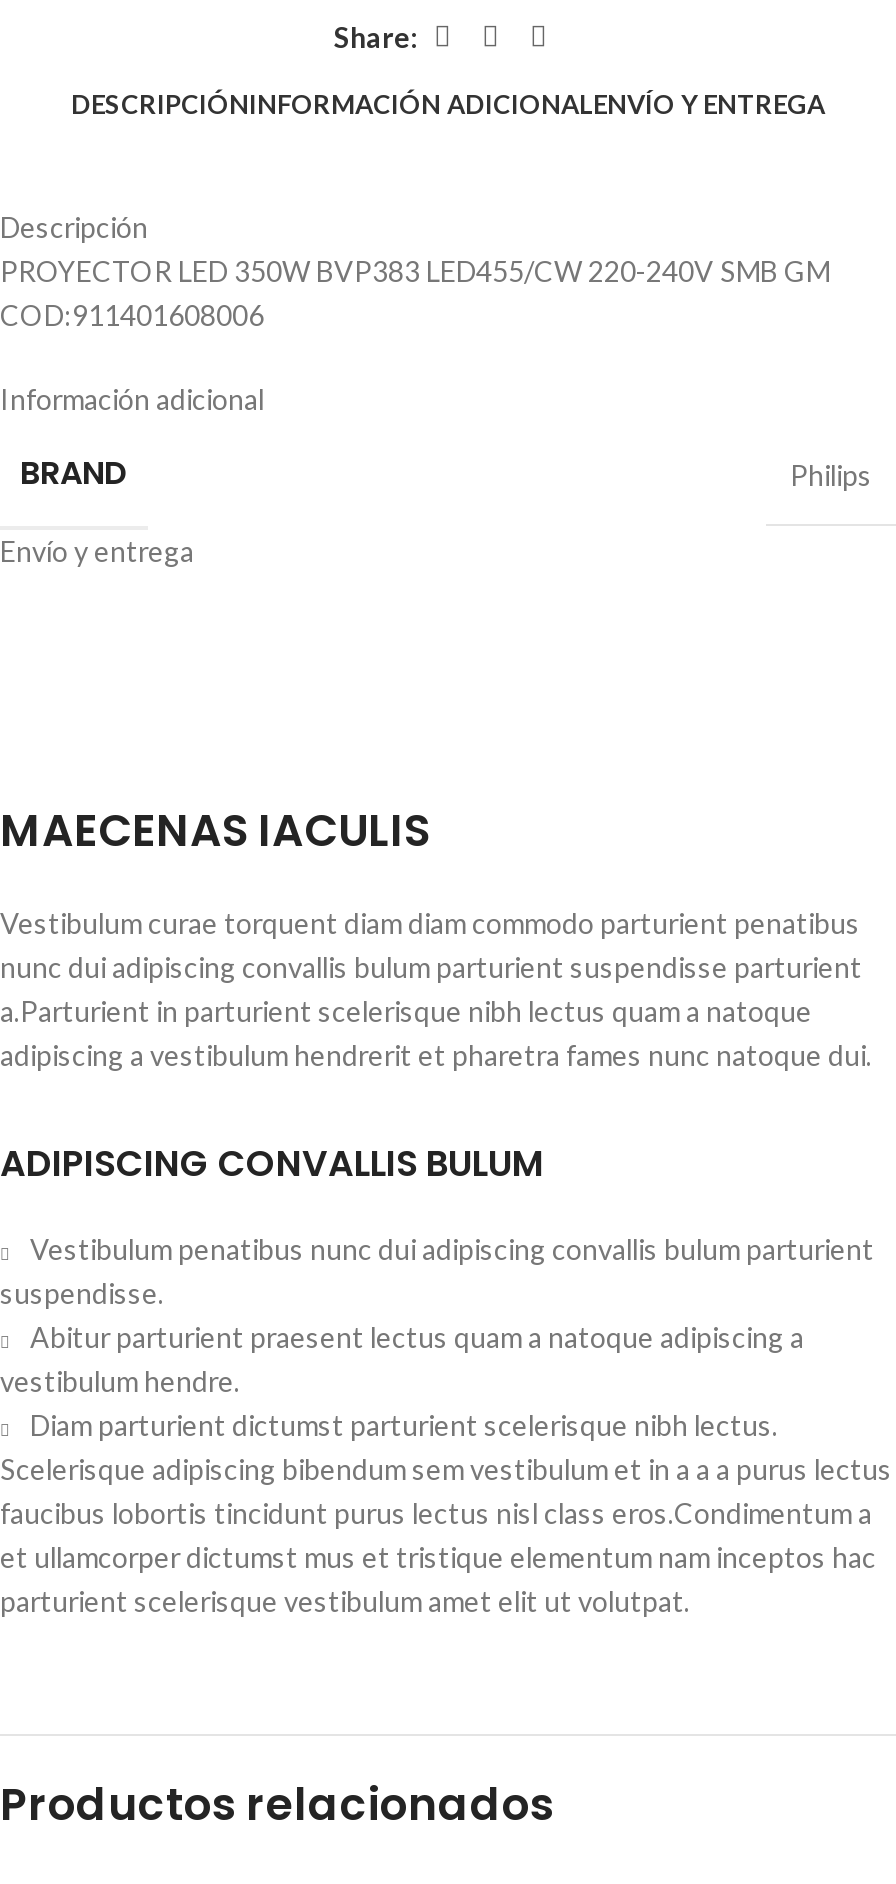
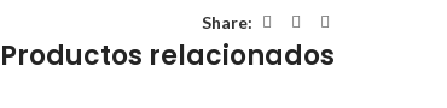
[71,88,825,120] DESCRIPCIÓNINFORMACIÓN ADICIONALENVÍO Y ENTREGA -> none
[0,211,872,569] Descripción | PROYECTOR LED 350W BVP383 LED455/CW 220-240V SMB GM | COD:911401608006 | Información adicional | BRAND | Philips | Envío y entrega -> none
[0,801,892,1619] MAECENAS IACULIS | Vestibulum curae torquent diam diam commodo parturient penatibus | nunc dui adipiscing convallis bulum parturient suspendisse parturient | a.Parturient in parturient scelerisque nibh lectus quam a natoque | adipiscing a vestibulum hendrerit et pharetra fames nunc natoque dui. | ADIPISCING CONVALLIS BULUM | Vestibulum penatibus nunc dui adipiscing convallis bulum parturient | suspendisse. | Abitur parturient praesent lectus quam a natoque adipiscing a | vestibulum hendre. | Diam parturient dictumst parturient scelerisque nibh lectus. | Scelerisque adipiscing bibendum sem vestibulum et in a a a purus lectus | faucibus lobortis tincidunt purus lectus nisl class eros.Condimentum a | et ullamcorper dictumst mus et tristique elementum nam inceptos hac | parturient scelerisque vestibulum amet elit ut volutpat. -> none

